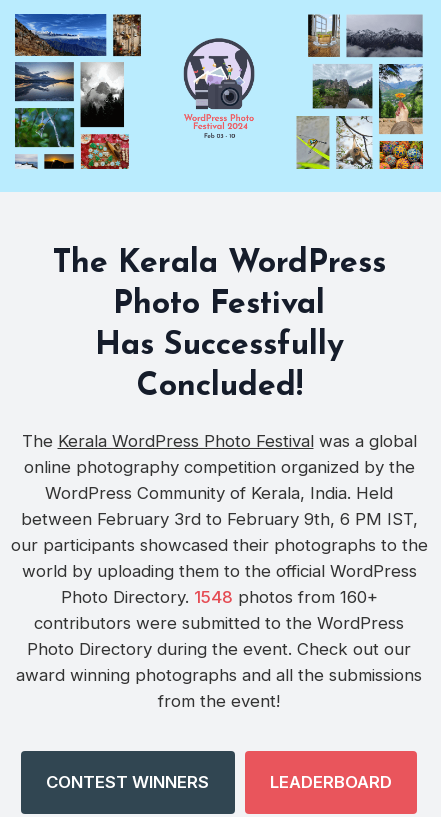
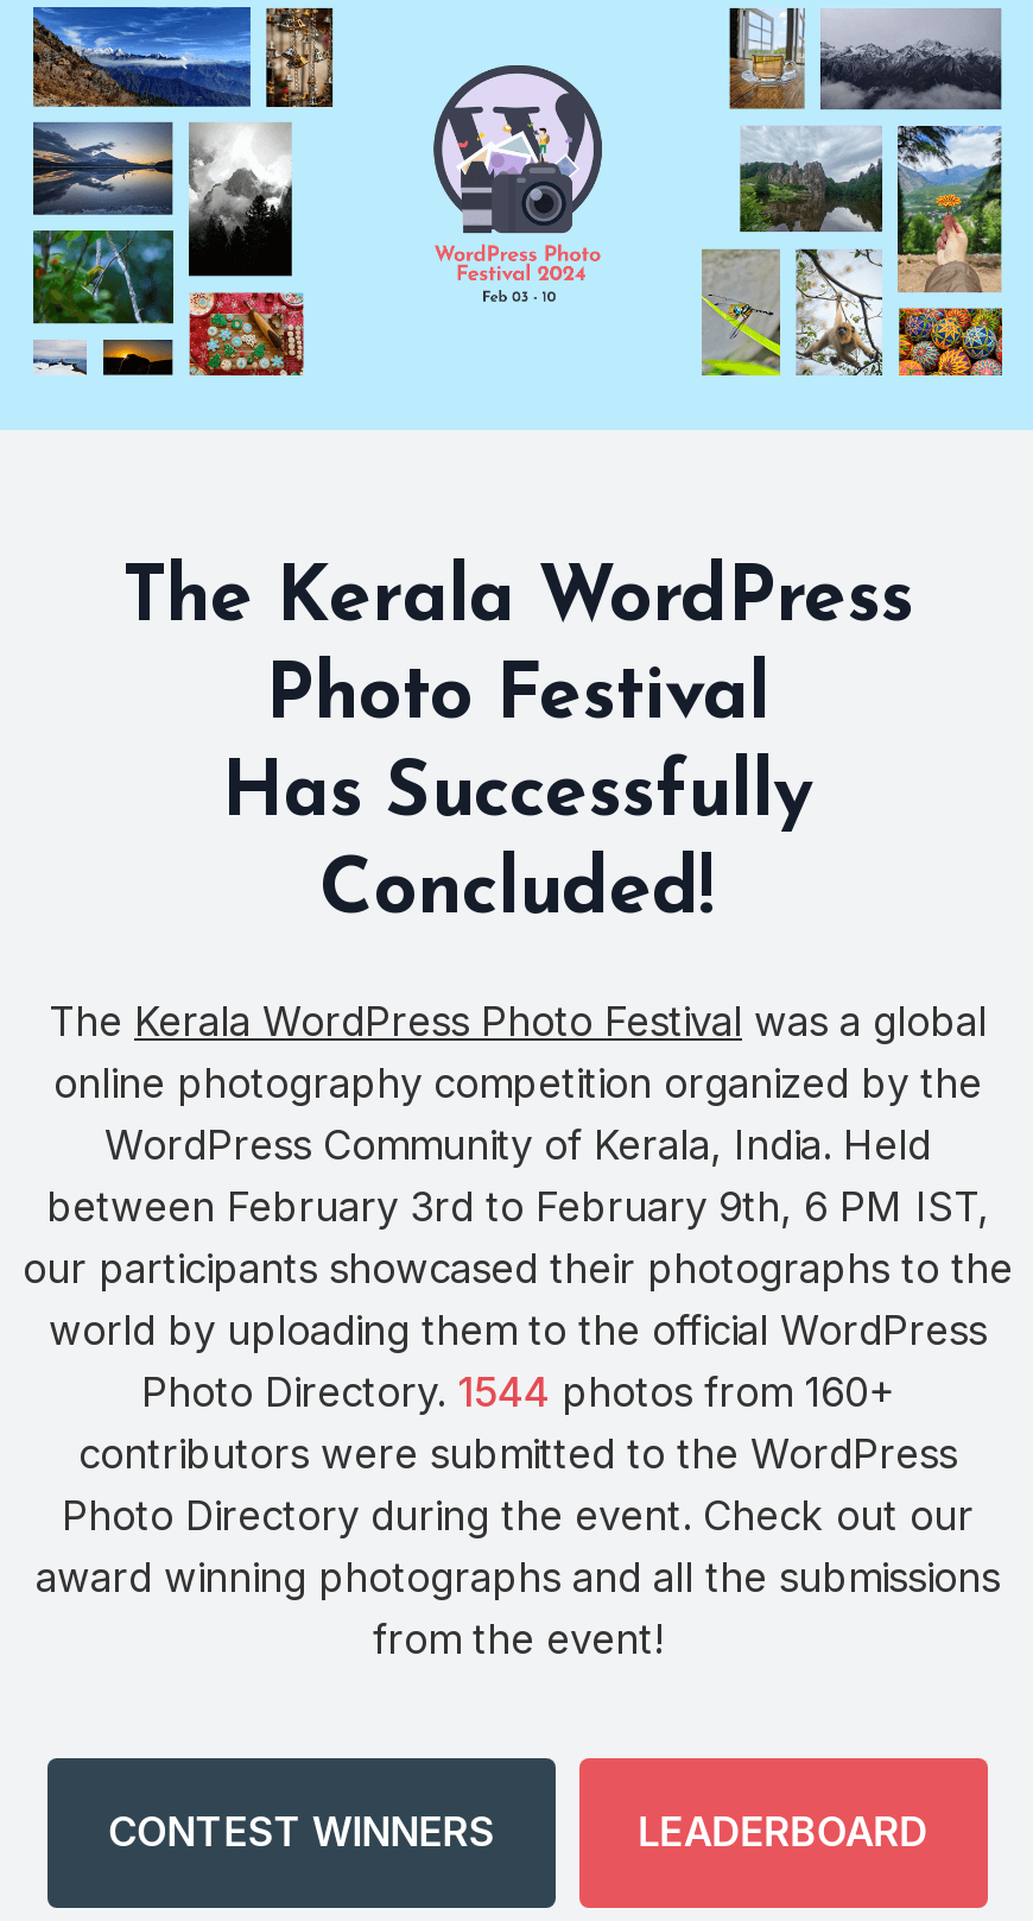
[60,587,377,607] Photo Directory. 1548 photos from 160+ -> [141,1368,894,1416] Photo Directory. 1544 photos from 160+

